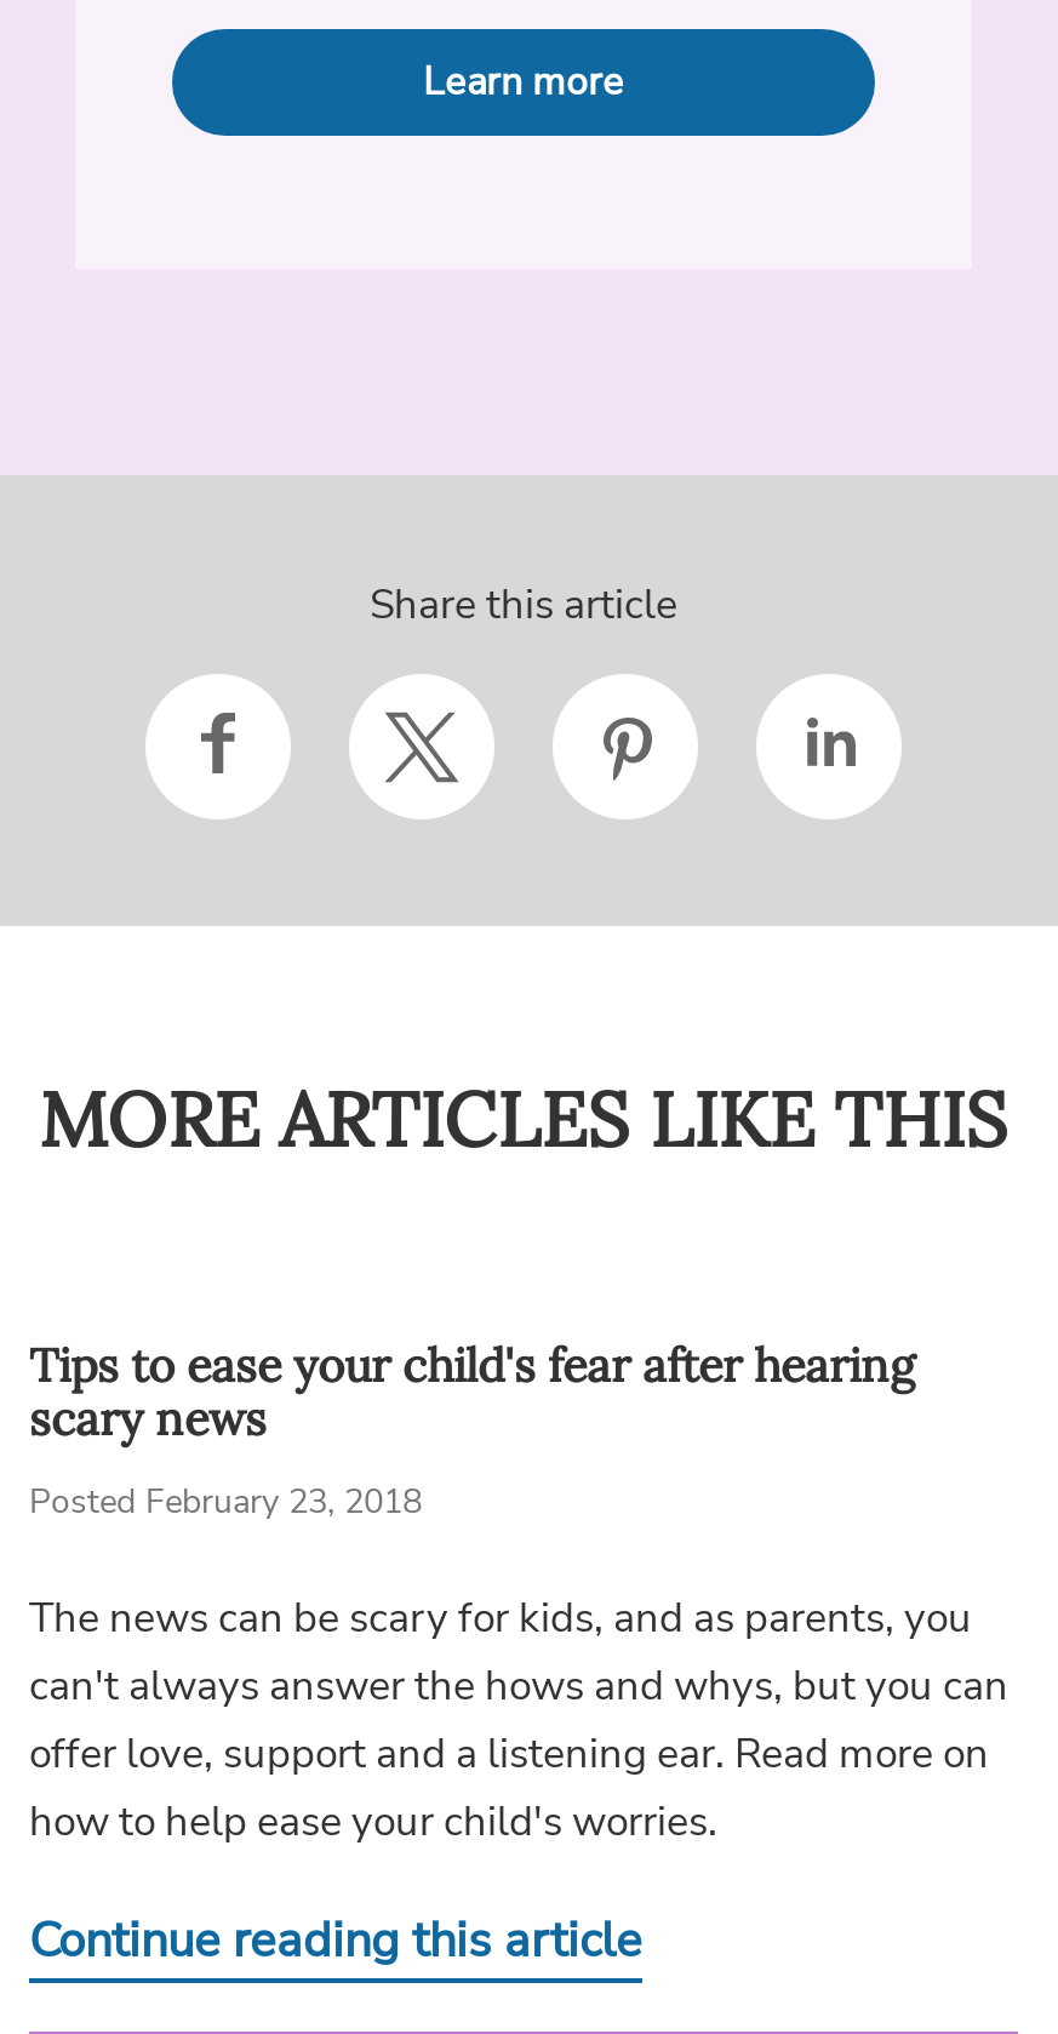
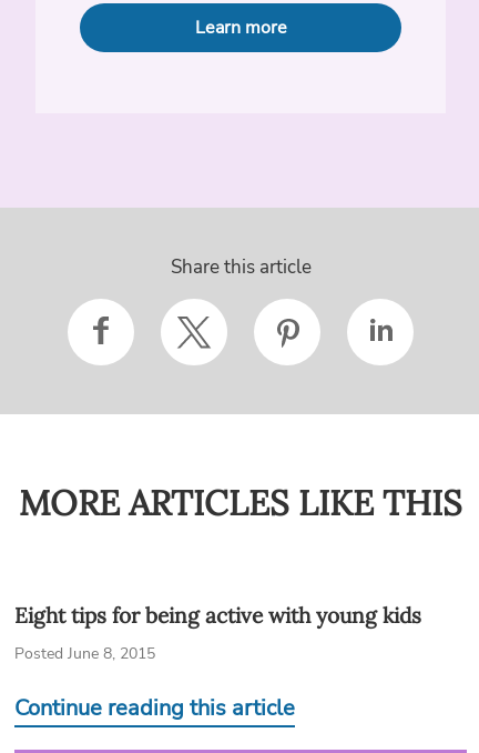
[29,1335,1008,1849] Tips to ease your child's fear after hearing | scary news | Posted February 23, 2018 | The news can be scary for kids, and as parents, you | can't always answer the hows and whys, but you can | offer love, support and a listening ear. Read more on | how to help ease your child's worries. -> [14,602,421,664] Eight tips for being active with young kids | Posted June 8, 2015

